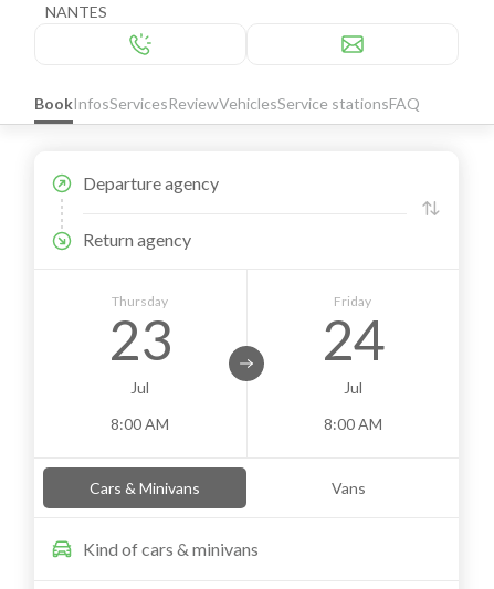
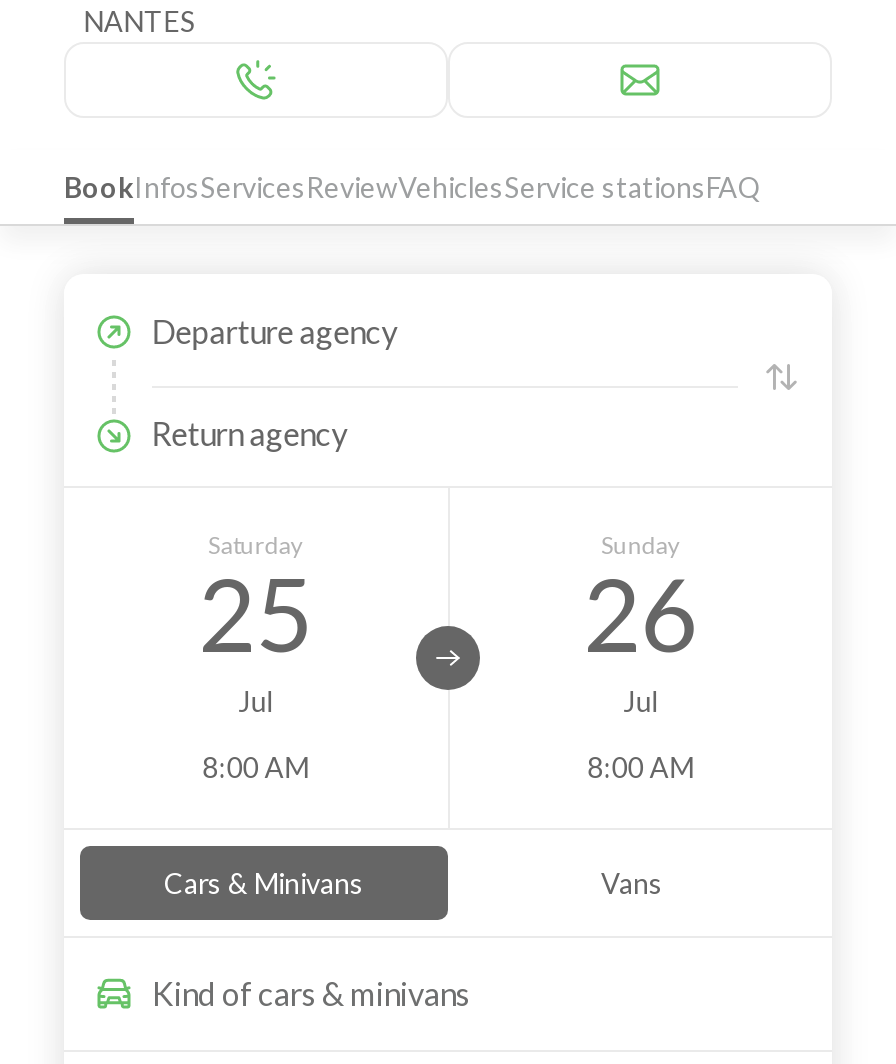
[108,292,172,372] Thursday | 23 -> [198,529,313,673] Saturday | 25
[321,292,385,372] Friday | 24 -> [583,529,698,673] Sunday | 26

